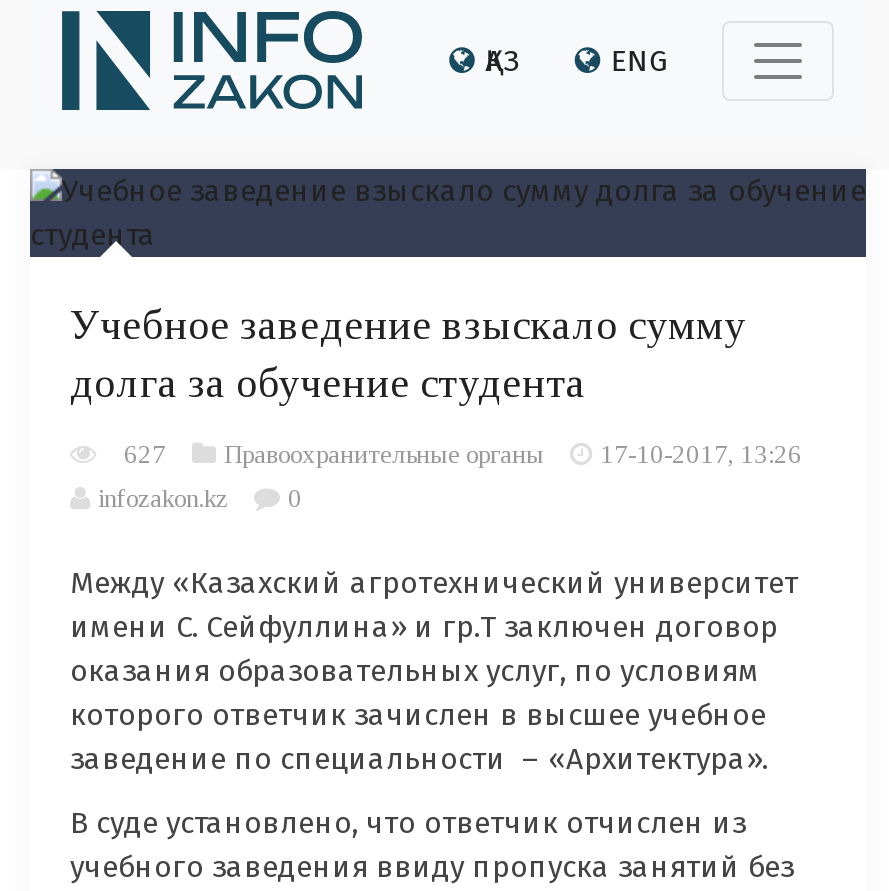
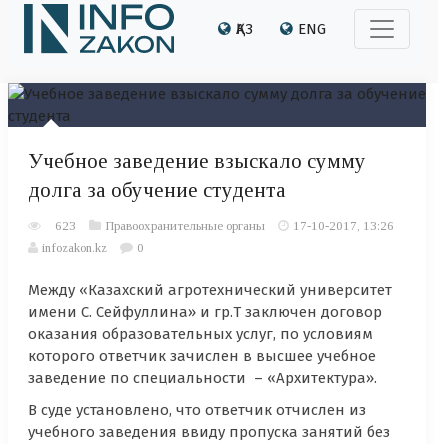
[124,439,802,469] 627 Правоохранительные органы 17-10-2017, 13:26 -> [55,218,394,233] 623 Правоохранительные органы 17-10-2017, 13:26

